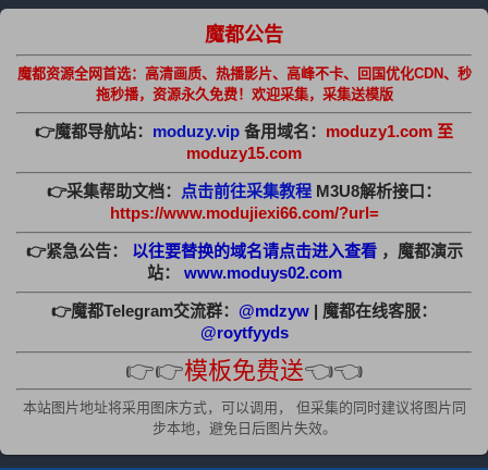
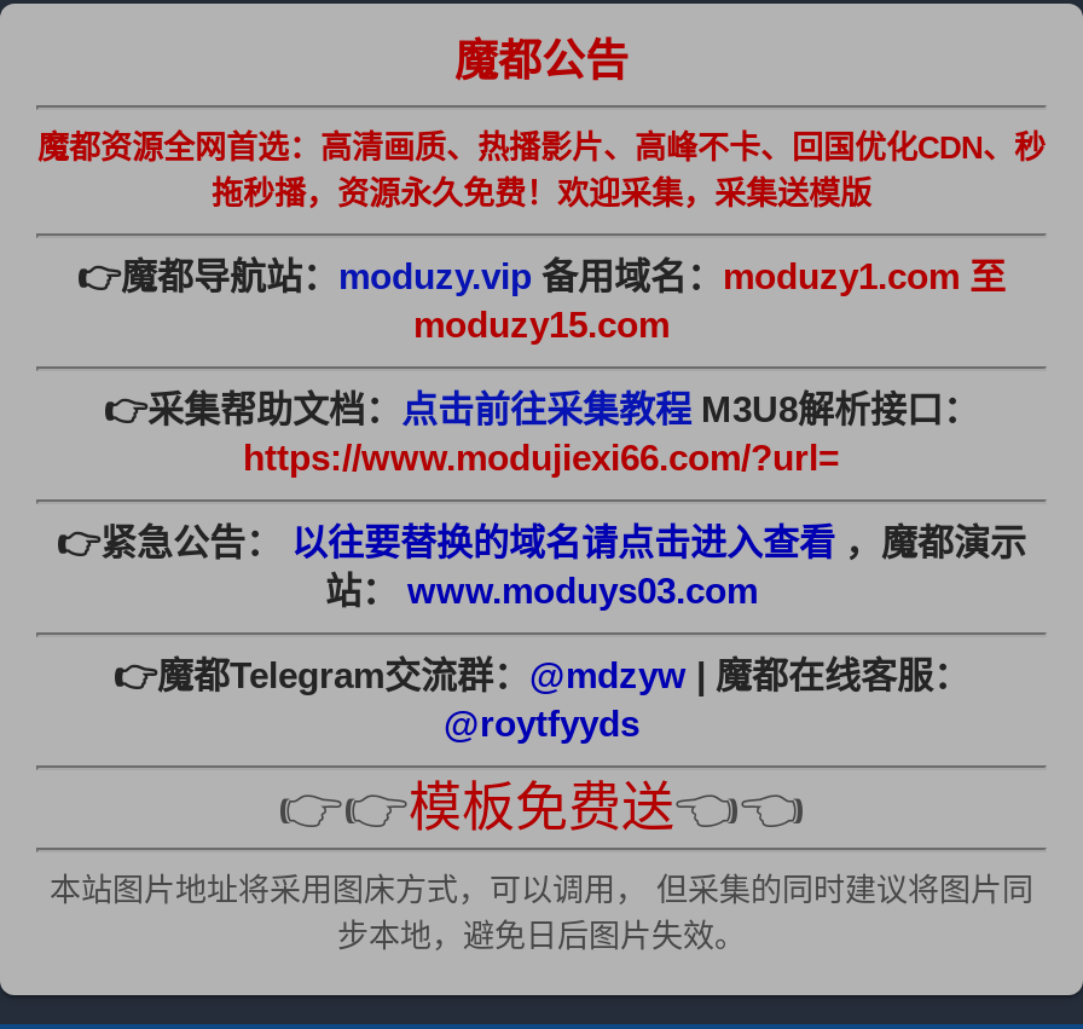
[147,263,341,282] 站：www.moduys02.com -> [325,570,758,611] 站：www.moduys03.com

